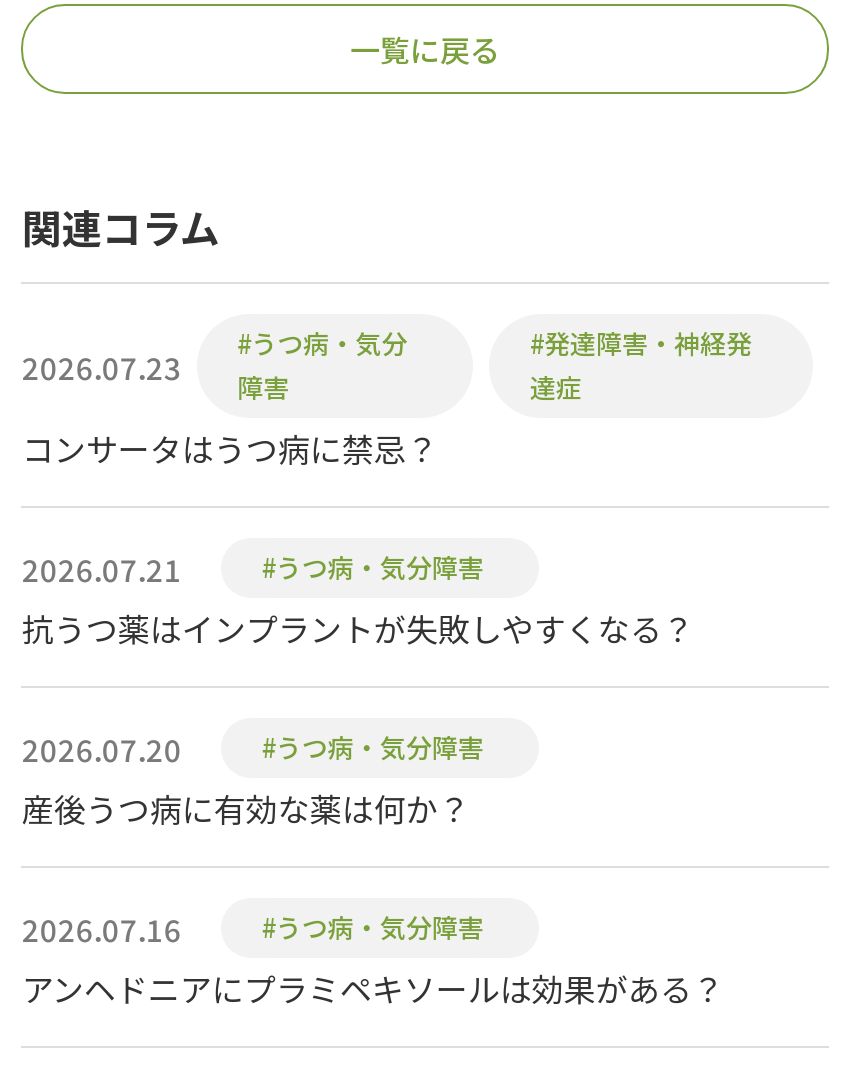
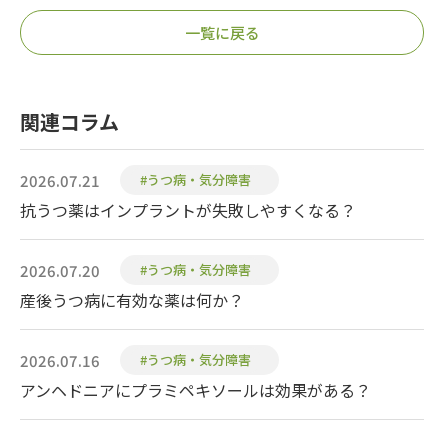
[22,325,752,473] #発達障害・神経発 | 達症 | コンサータはうつ病に禁忌？ -> none
[237,325,407,407] #うつ病・気分 | 障害 -> none
[22,346,182,388] 2026.07.23 -> none

